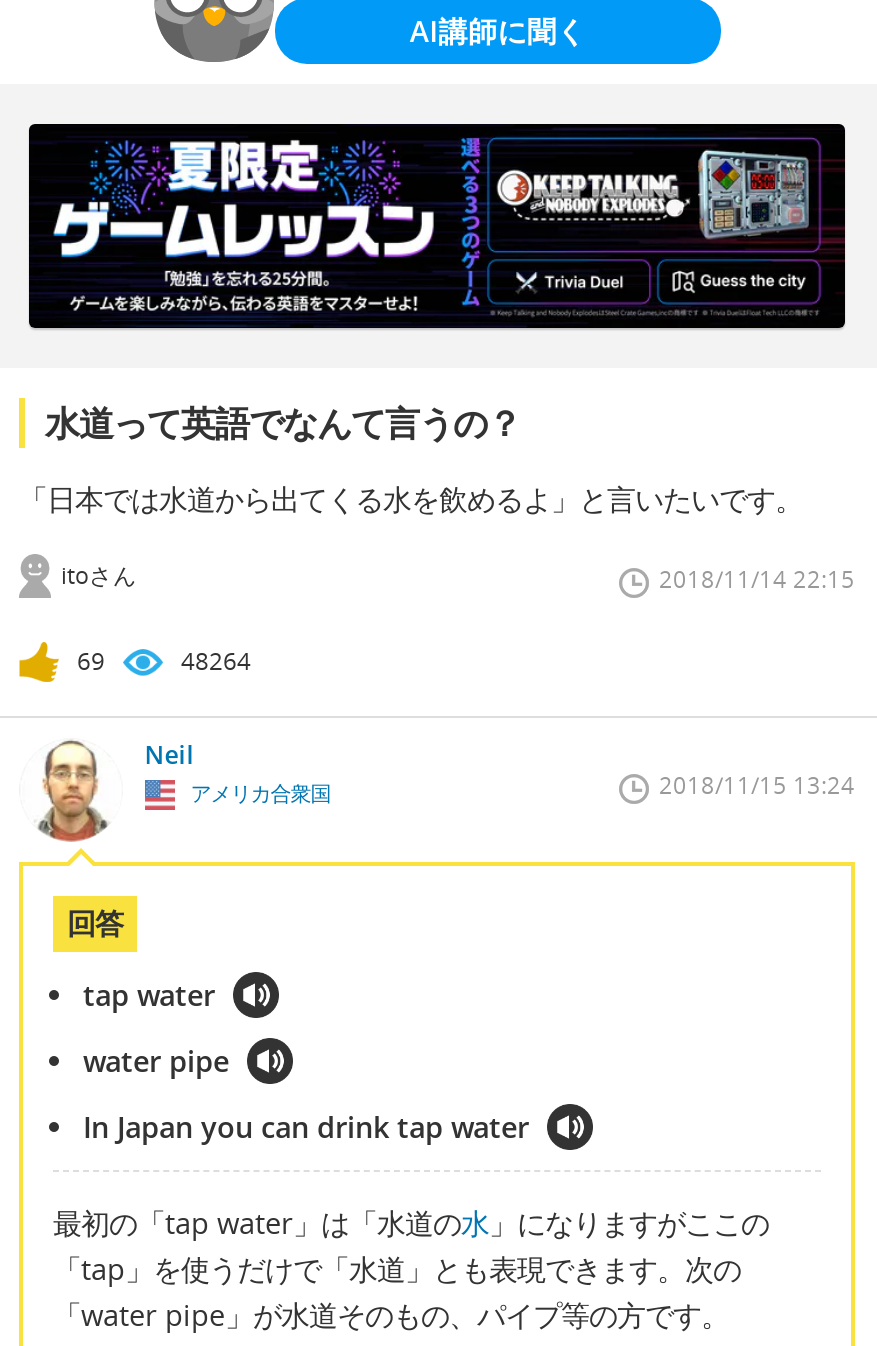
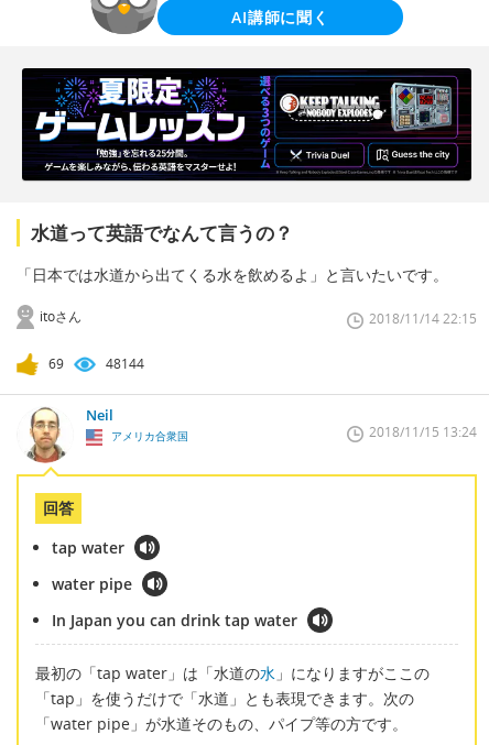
[181,644,251,678] 48264 -> [106,354,144,373] 48144

